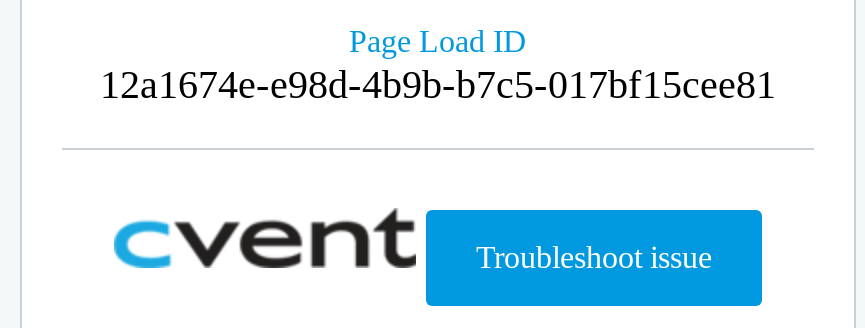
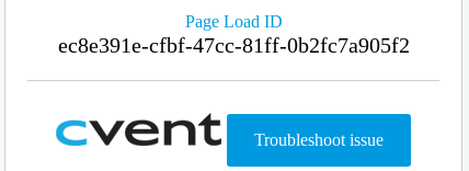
[100,62,776,106] 12a1674e-e98d-4b9b-b7c5-017bf15cee81 -> [58,33,409,57] ec8e391e-cfbf-47cc-81ff-0b2fc7a905f2

